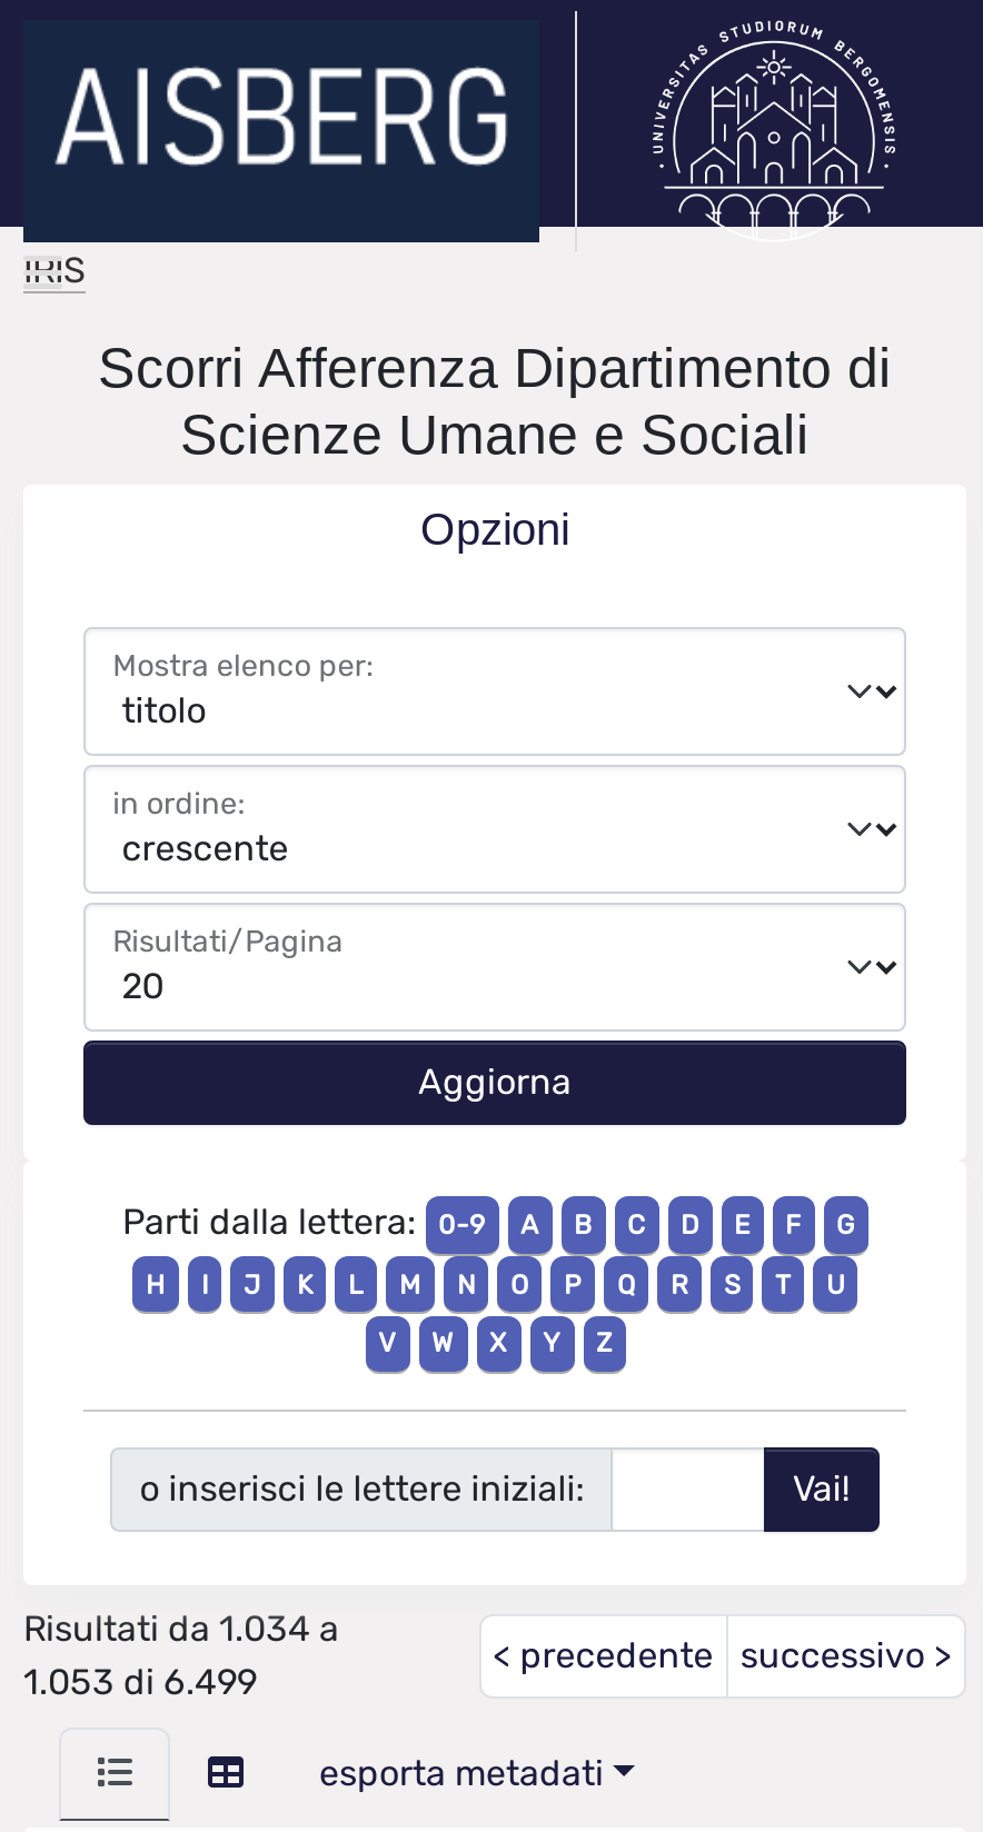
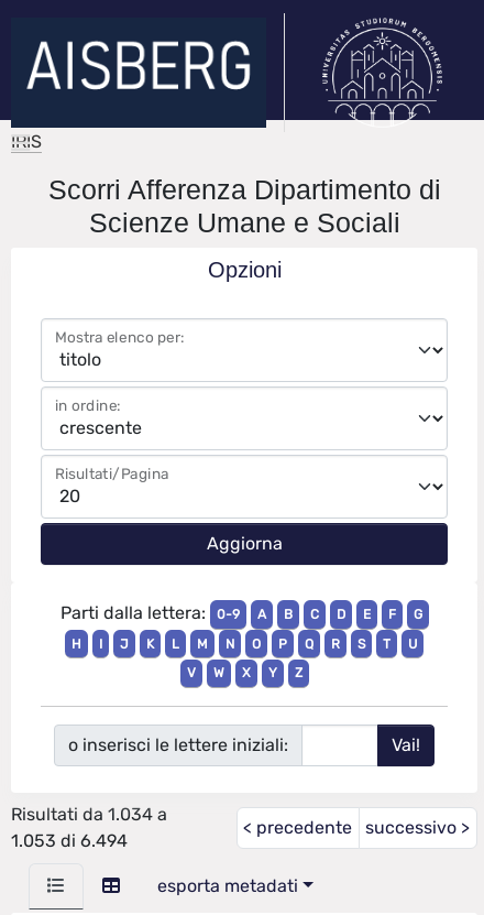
[23,1660,257,1703] 1.053 di 6.499 -> [11,830,128,851] 1.053 di 6.494

